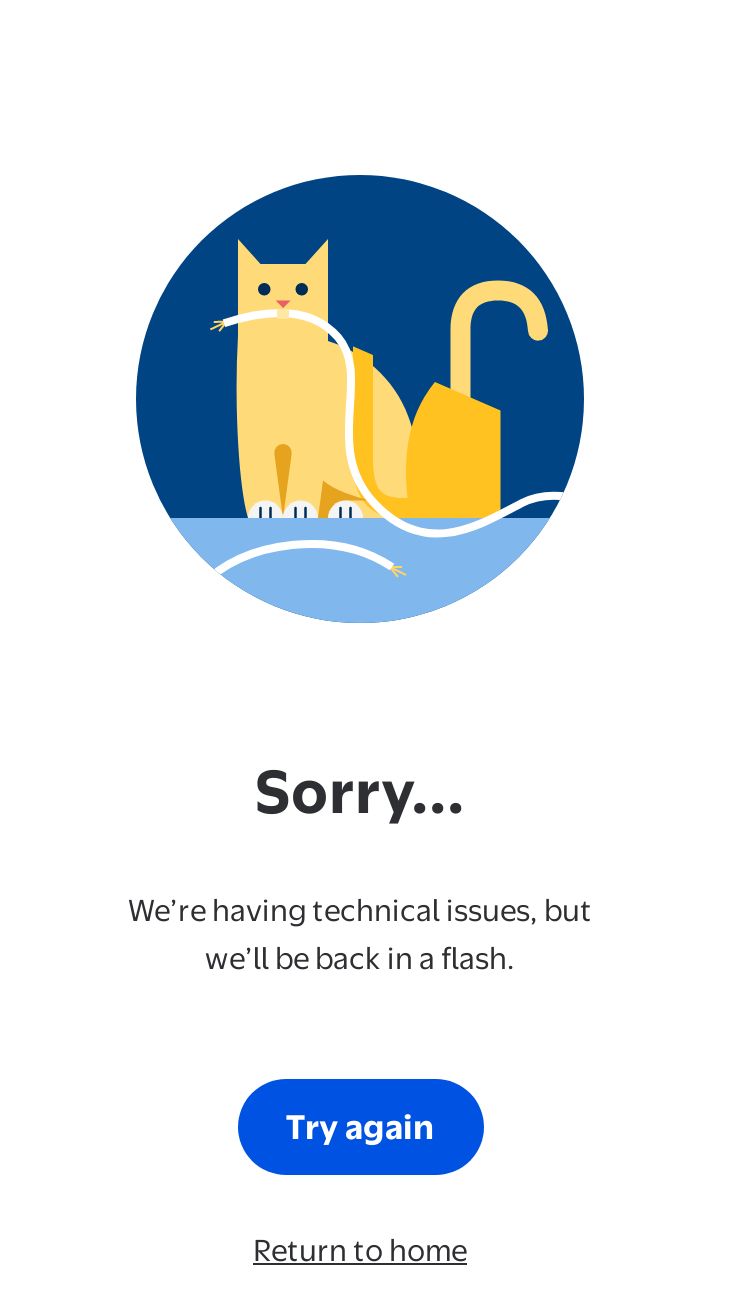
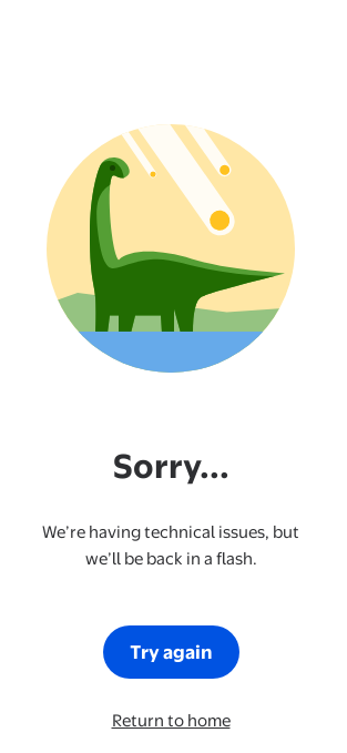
[134,173,586,579] [image] -> [47,124,295,347] [image]

